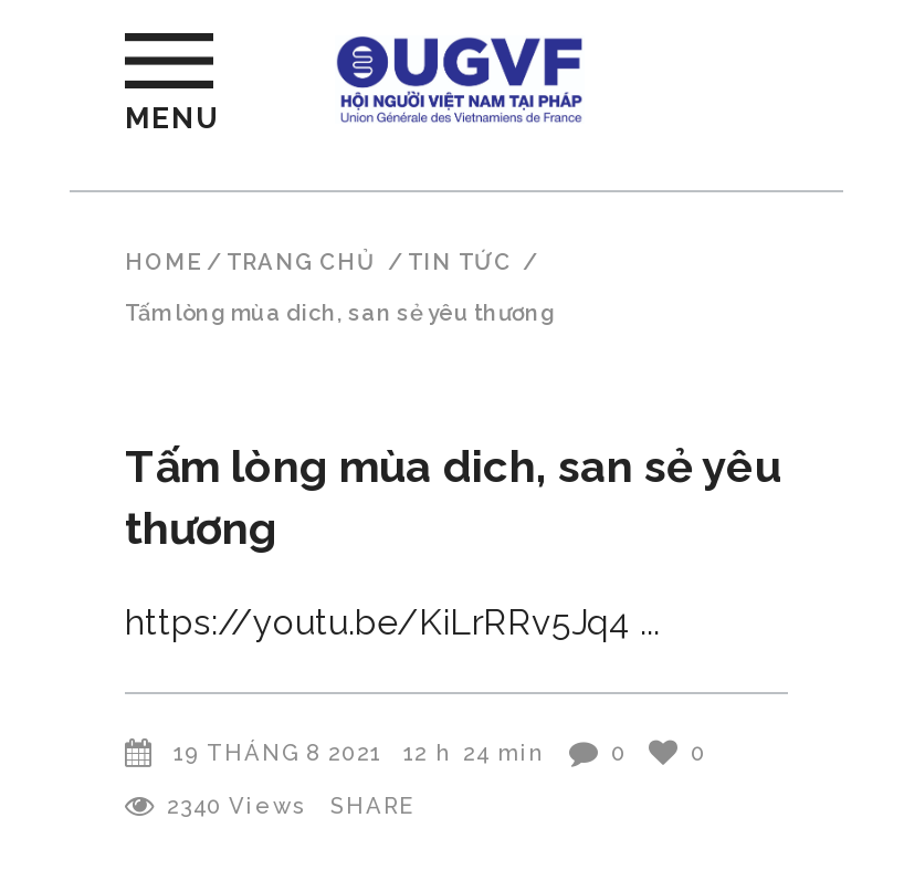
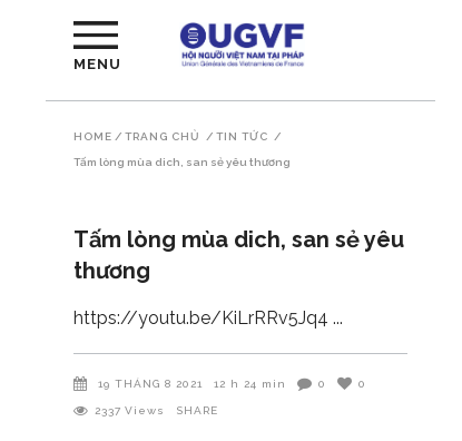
[167,794,414,819] 2340 Views SHARE -> [95,404,218,417] 2337 Views SHARE

